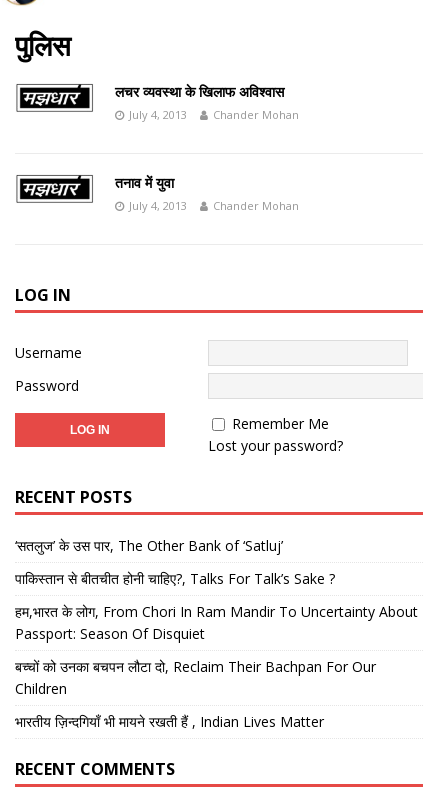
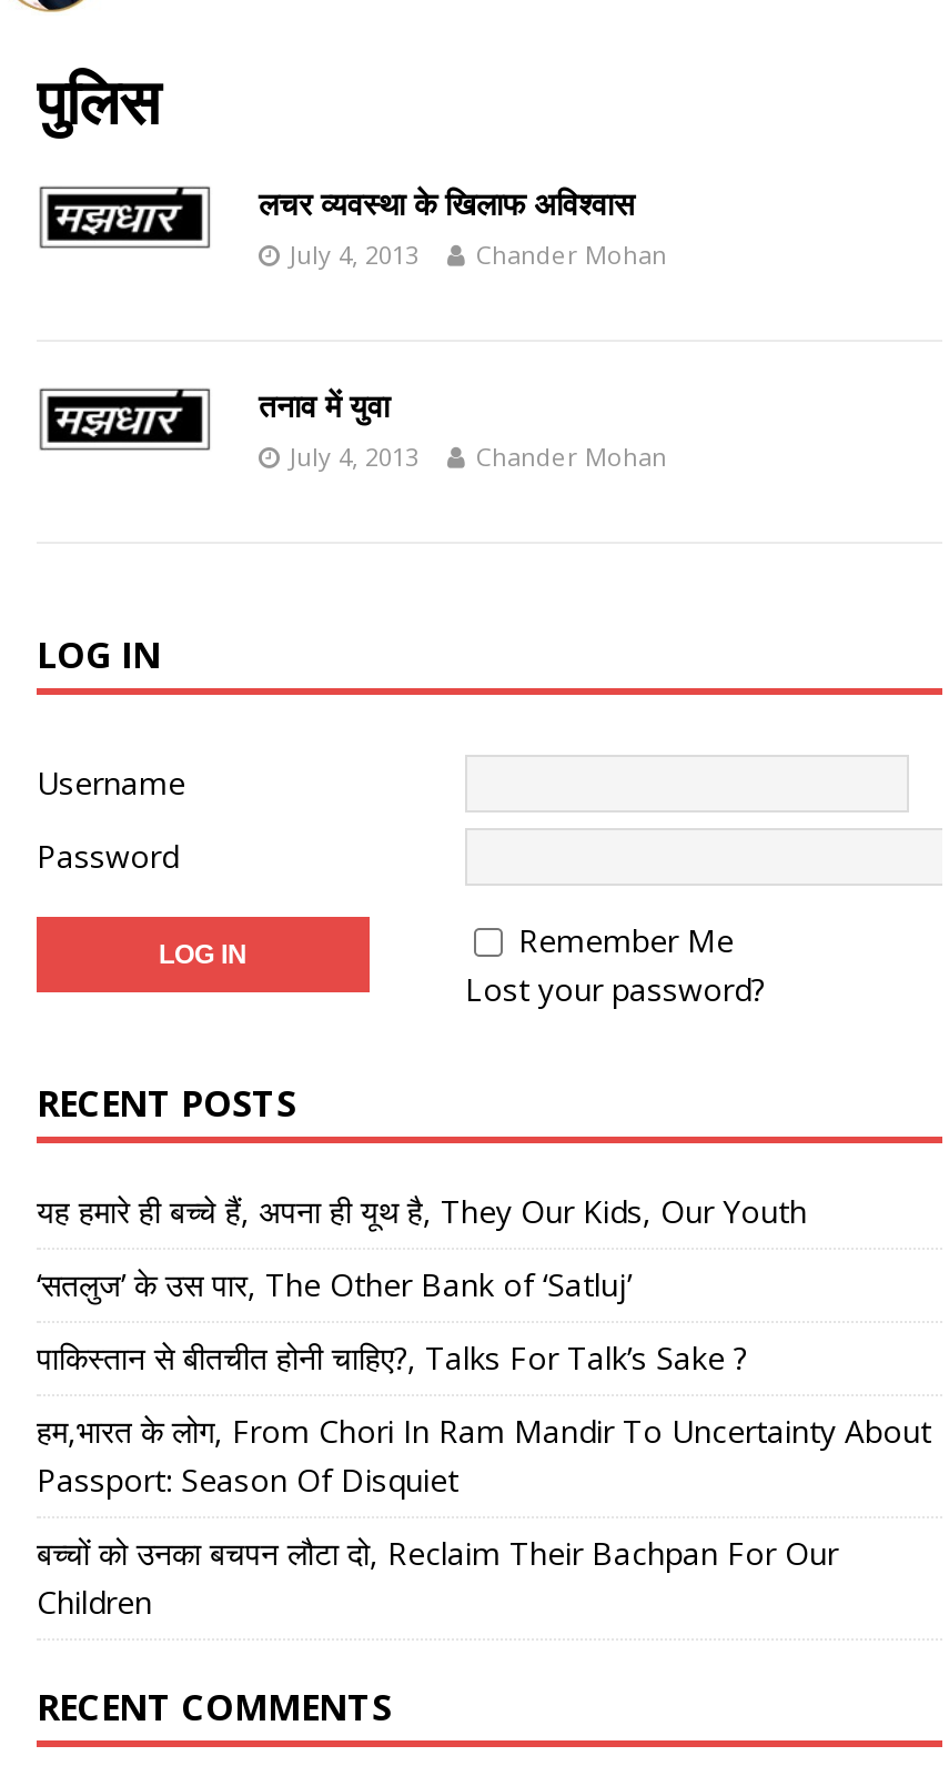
none -> [37,1189,807,1231] यह हमारे ही बच्चे हैं, अपना ही यूथ है, They Our Kids, Our Youth
moved [15,535,418,697] -> [37,1262,931,1622]: ‘सतलुज’ के उस पार, The Other Bank of ‘Satluj’ | पाकिस्तान से बीतचीत होनी चाहिए?, Talks For Talk’s Sake ? | हम,भारत के लोग, From Chori In Ram Mandir To Uncertainty About | Passport: Season Of Disquiet | बच्चों को उनका बचपन लौटा दो, Reclaim Their Bachpan For Our | Children
[15,711,324,730] भारतीय ज़िन्दगियाँ भी मायने रखती हैं , Indian Lives Matter -> none

